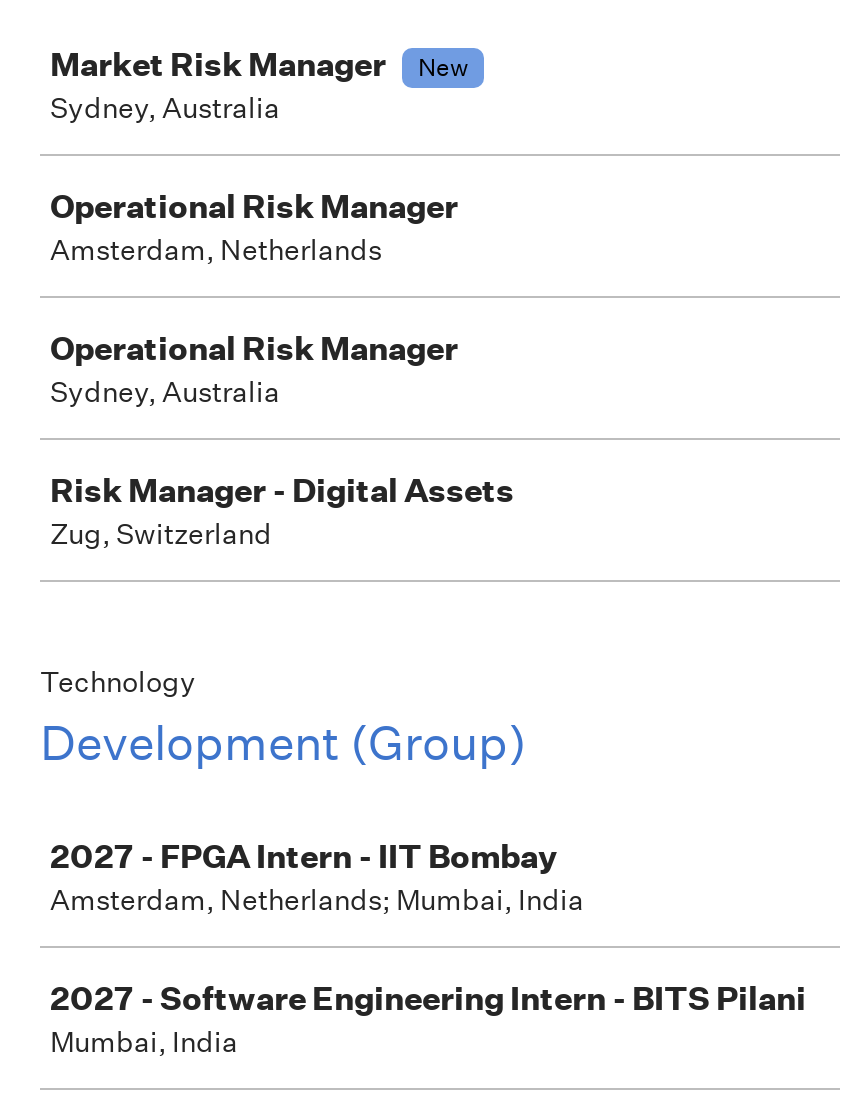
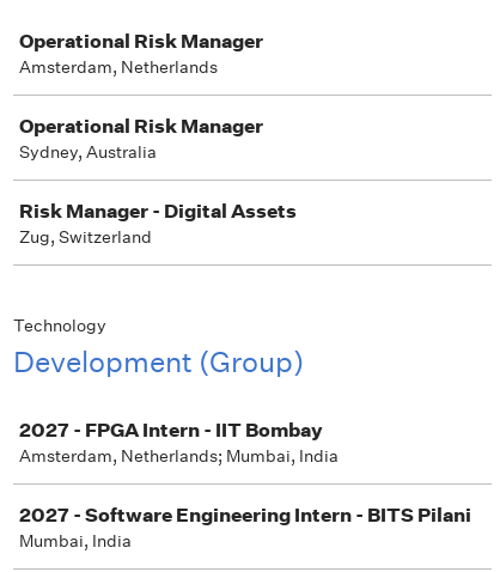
[50,44,468,126] Market Risk Manager | New | Sydney, Australia -> none

